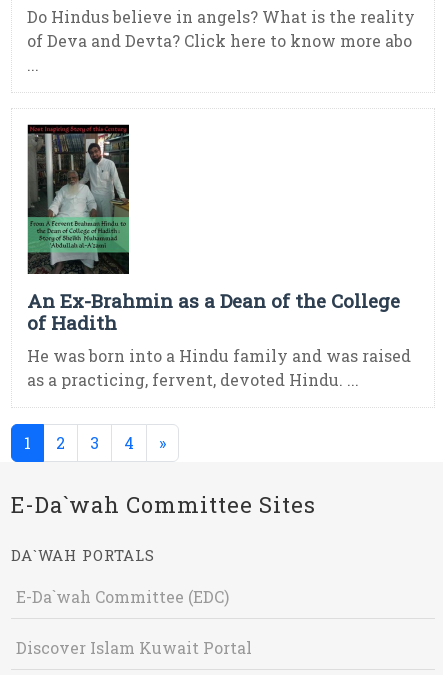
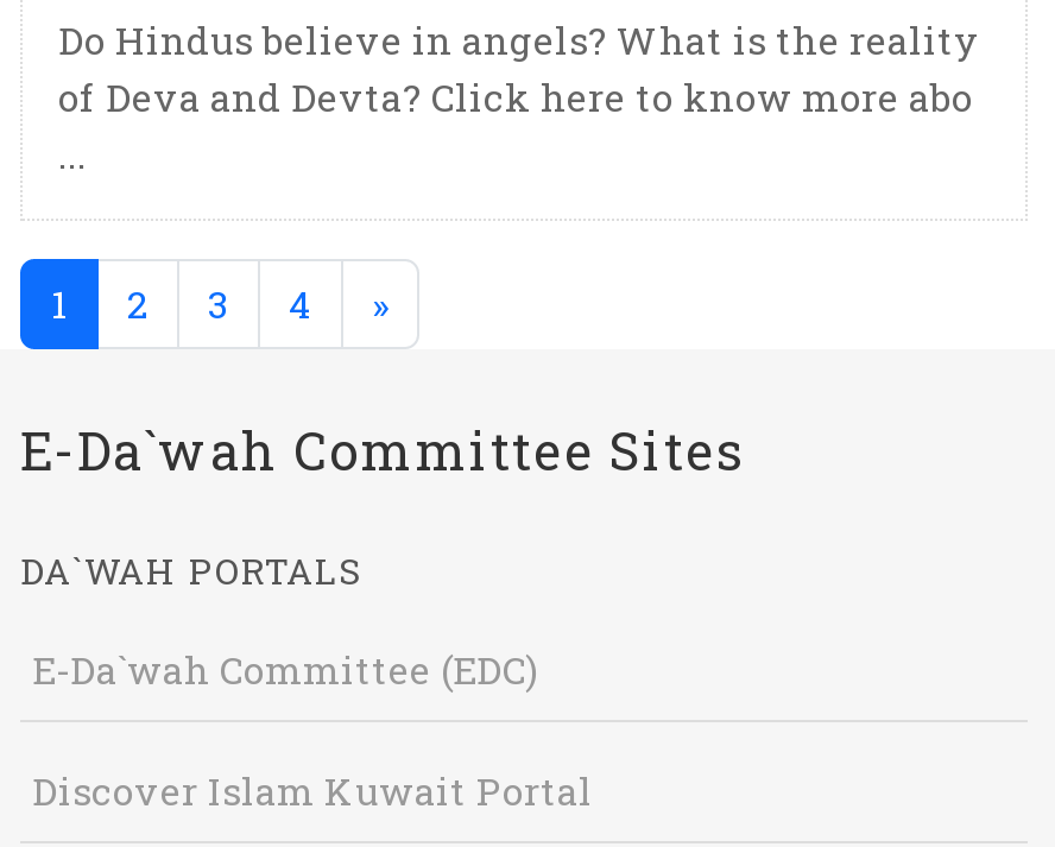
[26,123,411,390] [image] | An Ex-Brahmin as a Dean of the College | of Hadith | He was born into a Hindu family and was raised | as a practicing, fervent, devoted Hindu. ... -> none

